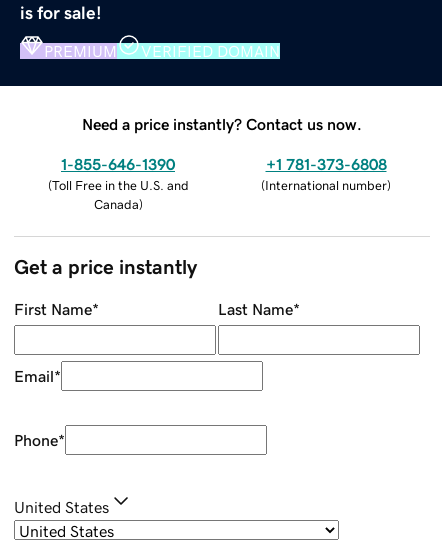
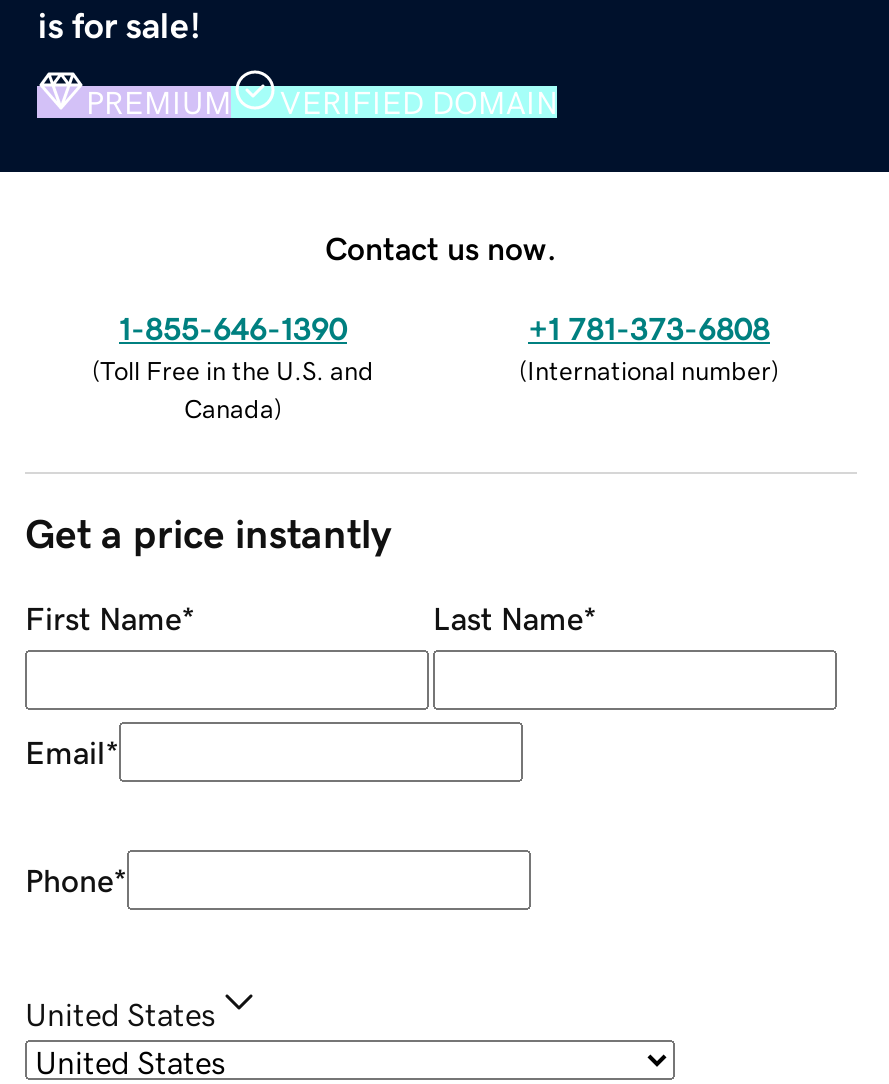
[82,116,362,132] Need a price instantly? Contact us now. -> [325,231,557,263] Contact us now.

